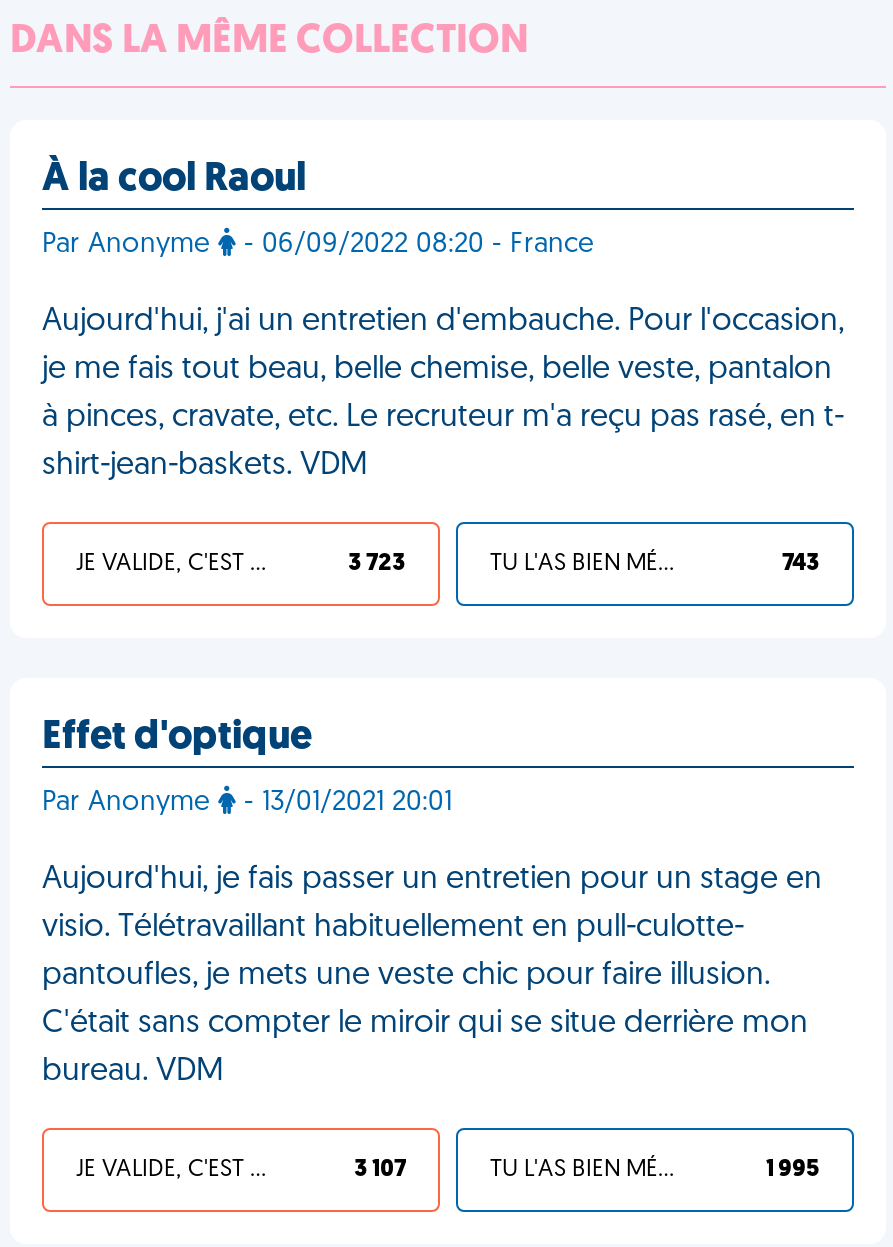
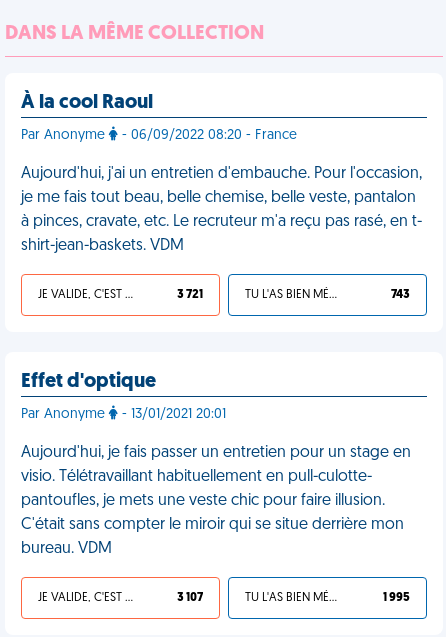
[348,552,406,576] 3 723 -> [177,289,203,301] 3 721

